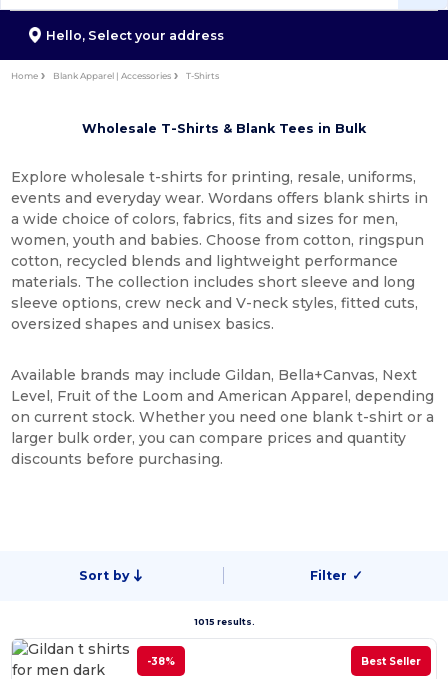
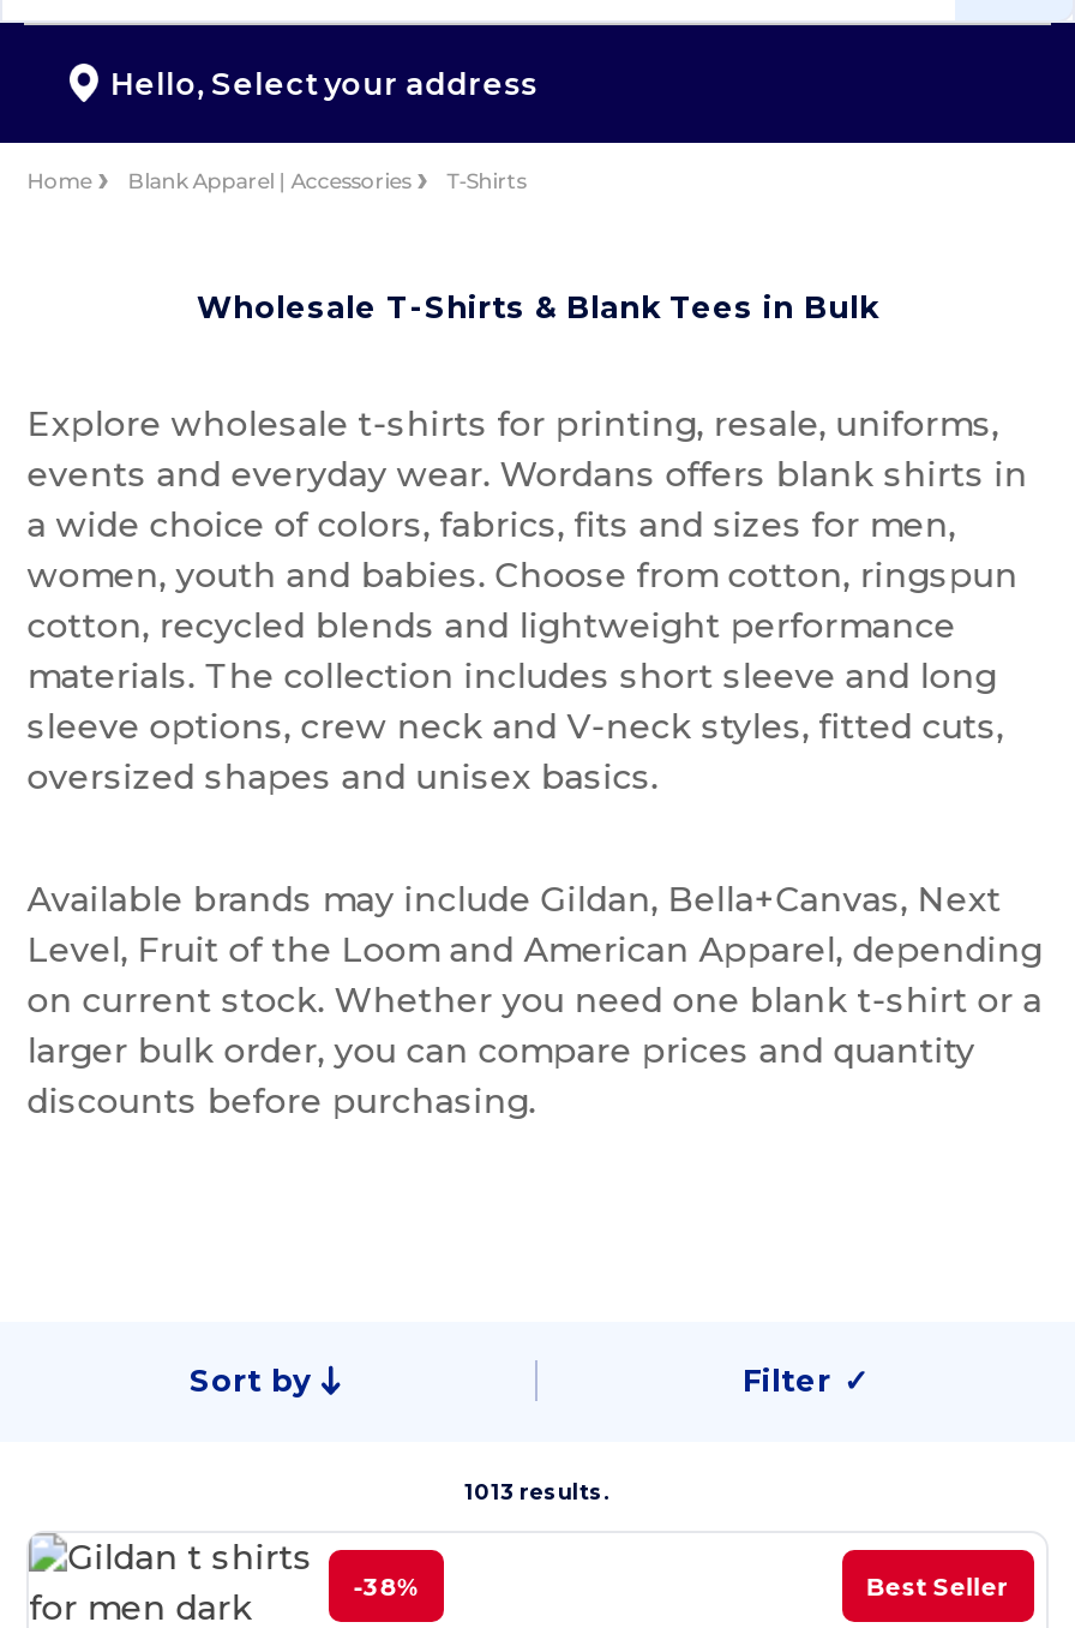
[193,616,254,626] 1015 results. -> [464,1479,611,1503] 1013 results.

